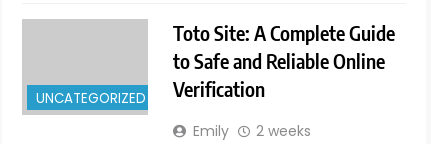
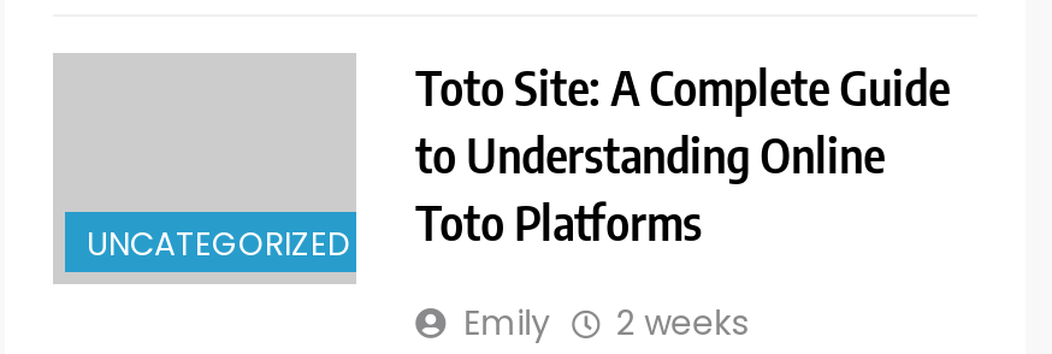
[173,48,385,101] to Safe and Reliable Online | Verification -> [416,123,885,250] to Understanding Online | Toto Platforms

